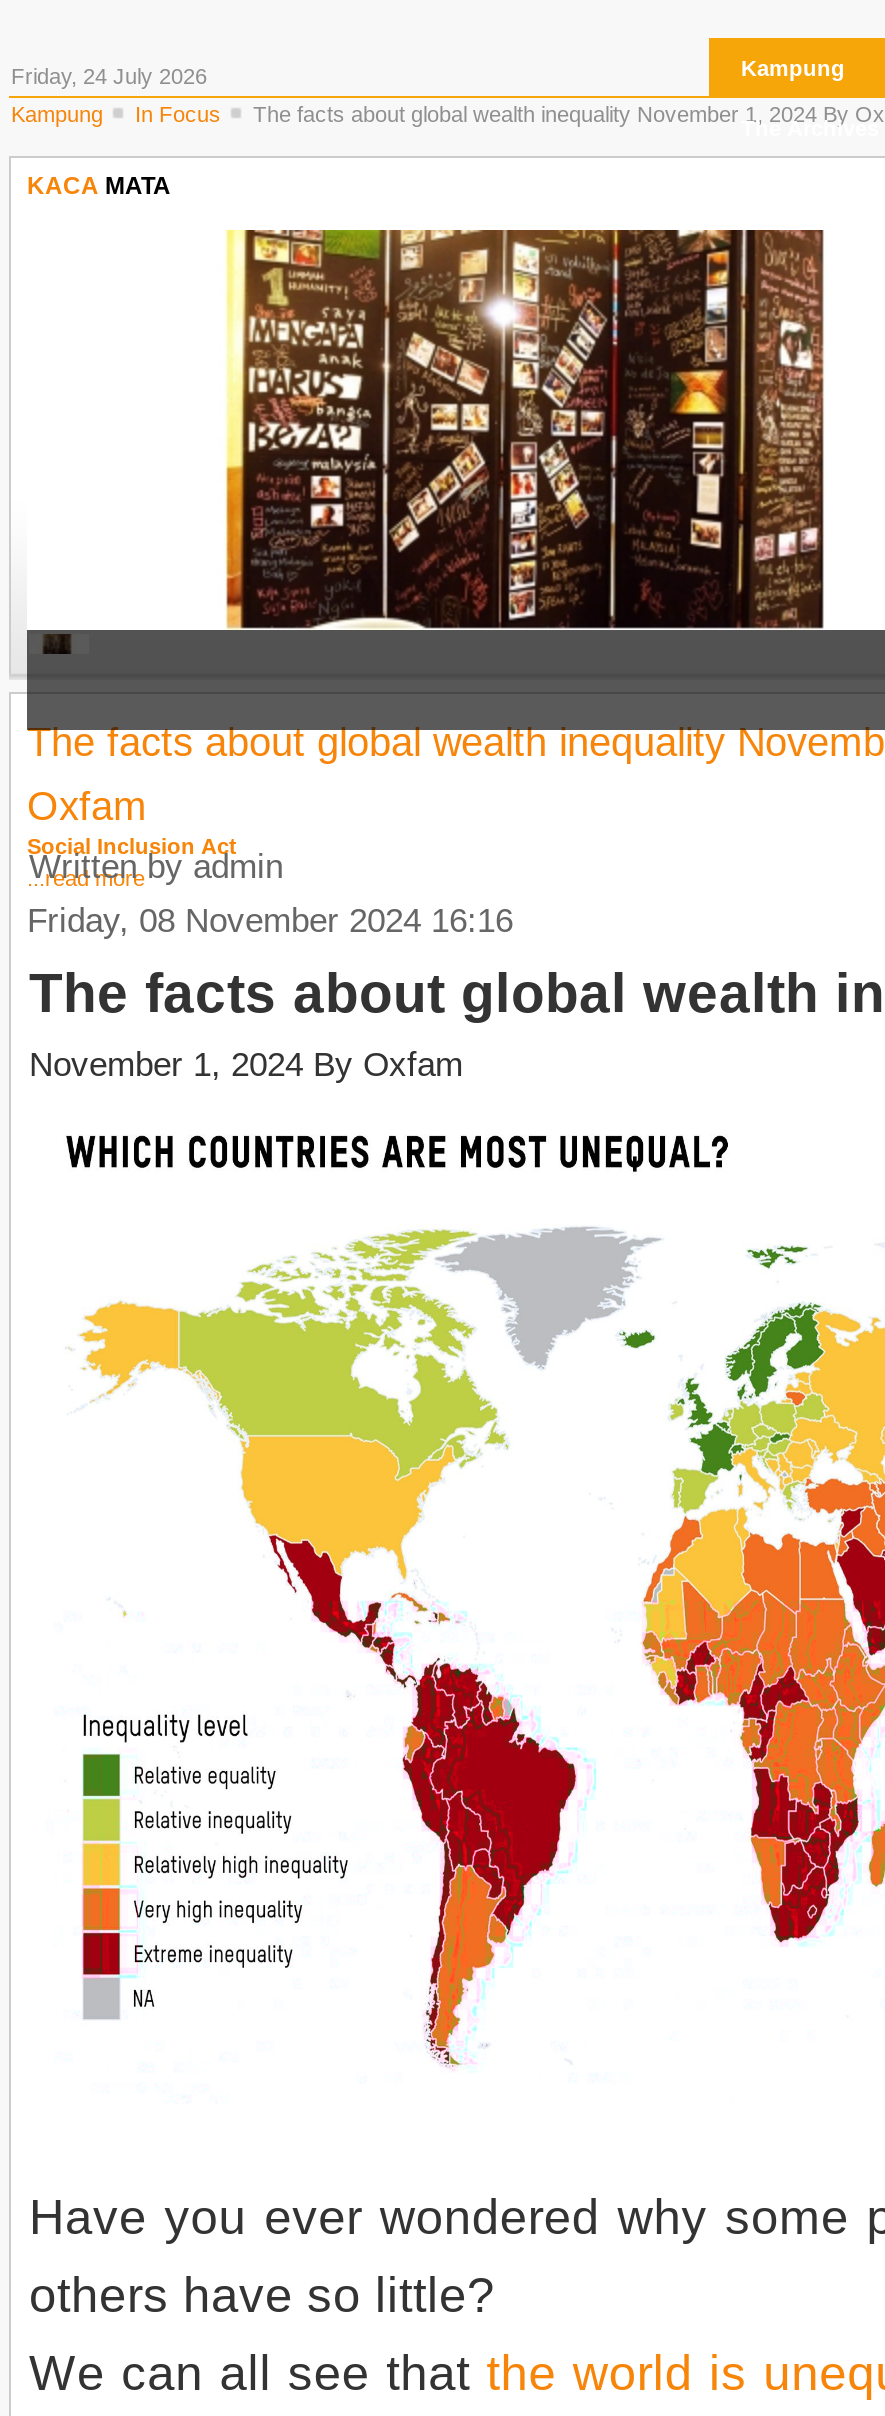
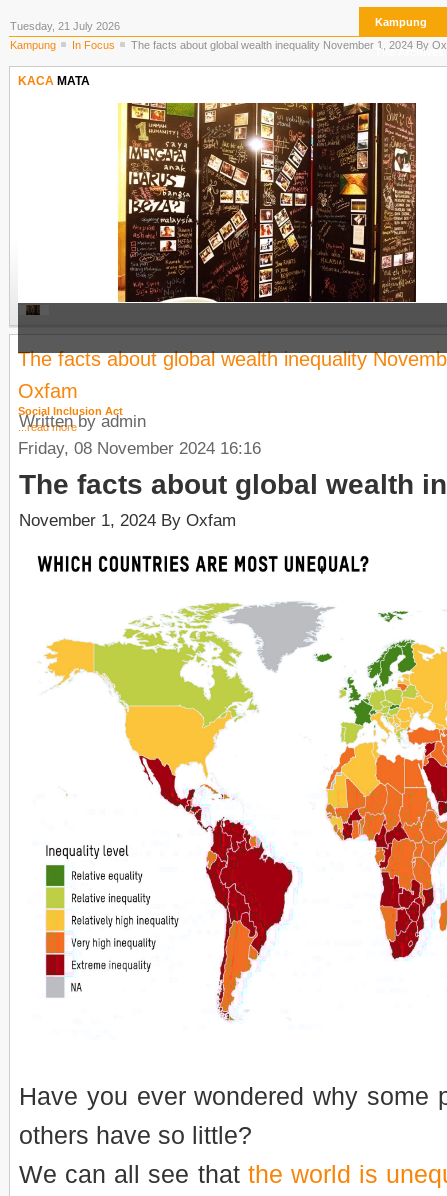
[11,64,207,88] Friday, 24 July 2026 -> [10,20,120,32] Tuesday, 21 July 2026

